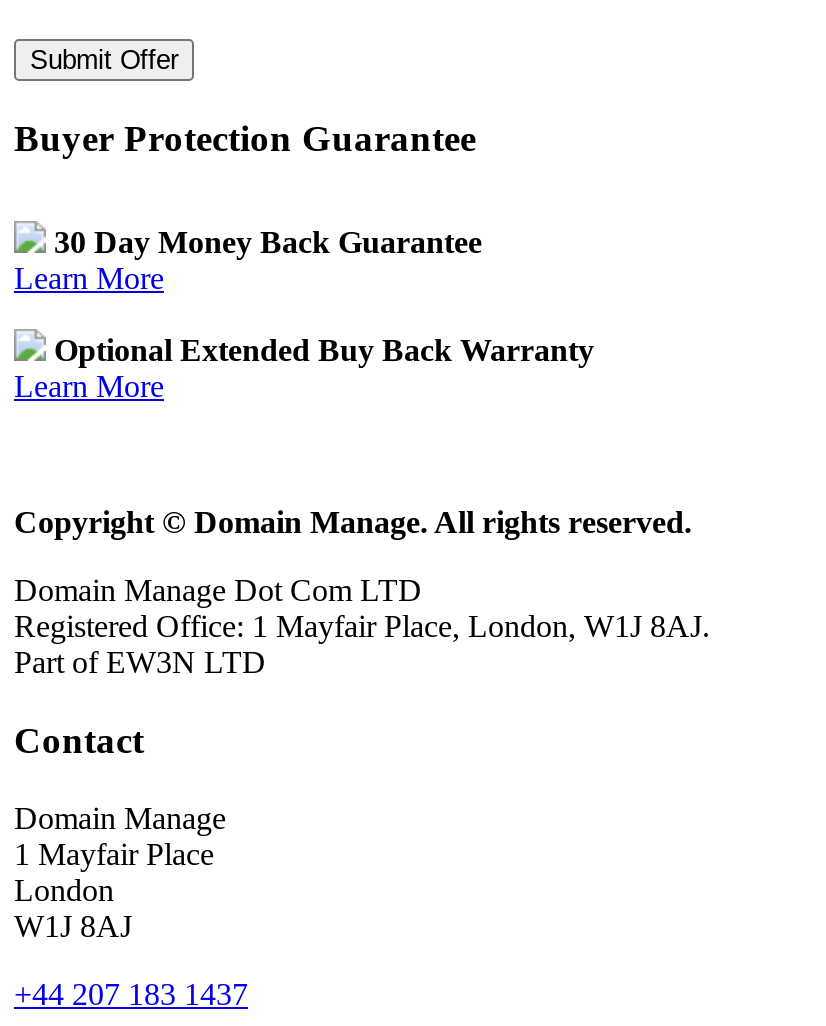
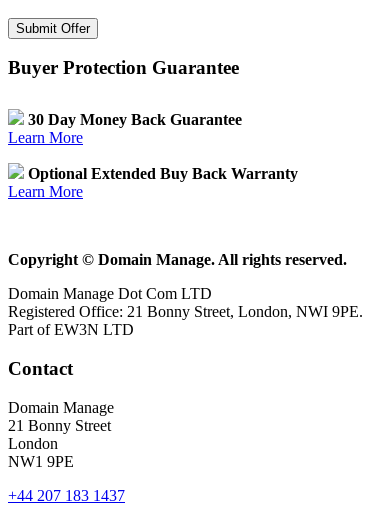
[14,610,710,644] Registered Office: 1 Mayfair Place, London, W1J 8AJ. -> [8,303,363,320] Registered Office: 21 Bonny Street, London, NWI 9PE.
[14,837,214,871] 1 Mayfair Place -> [8,417,111,434] 21 Bonny Street
[14,909,132,943] W1J 8AJ -> [8,453,74,470] NW1 9PE

